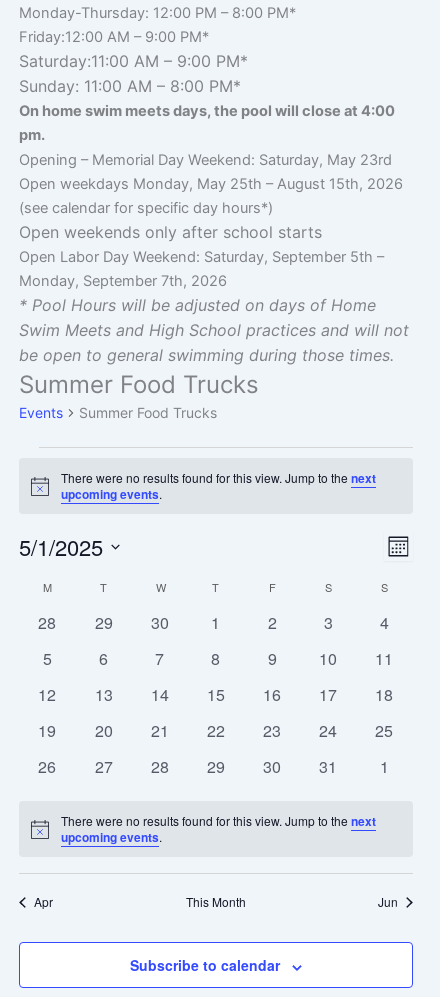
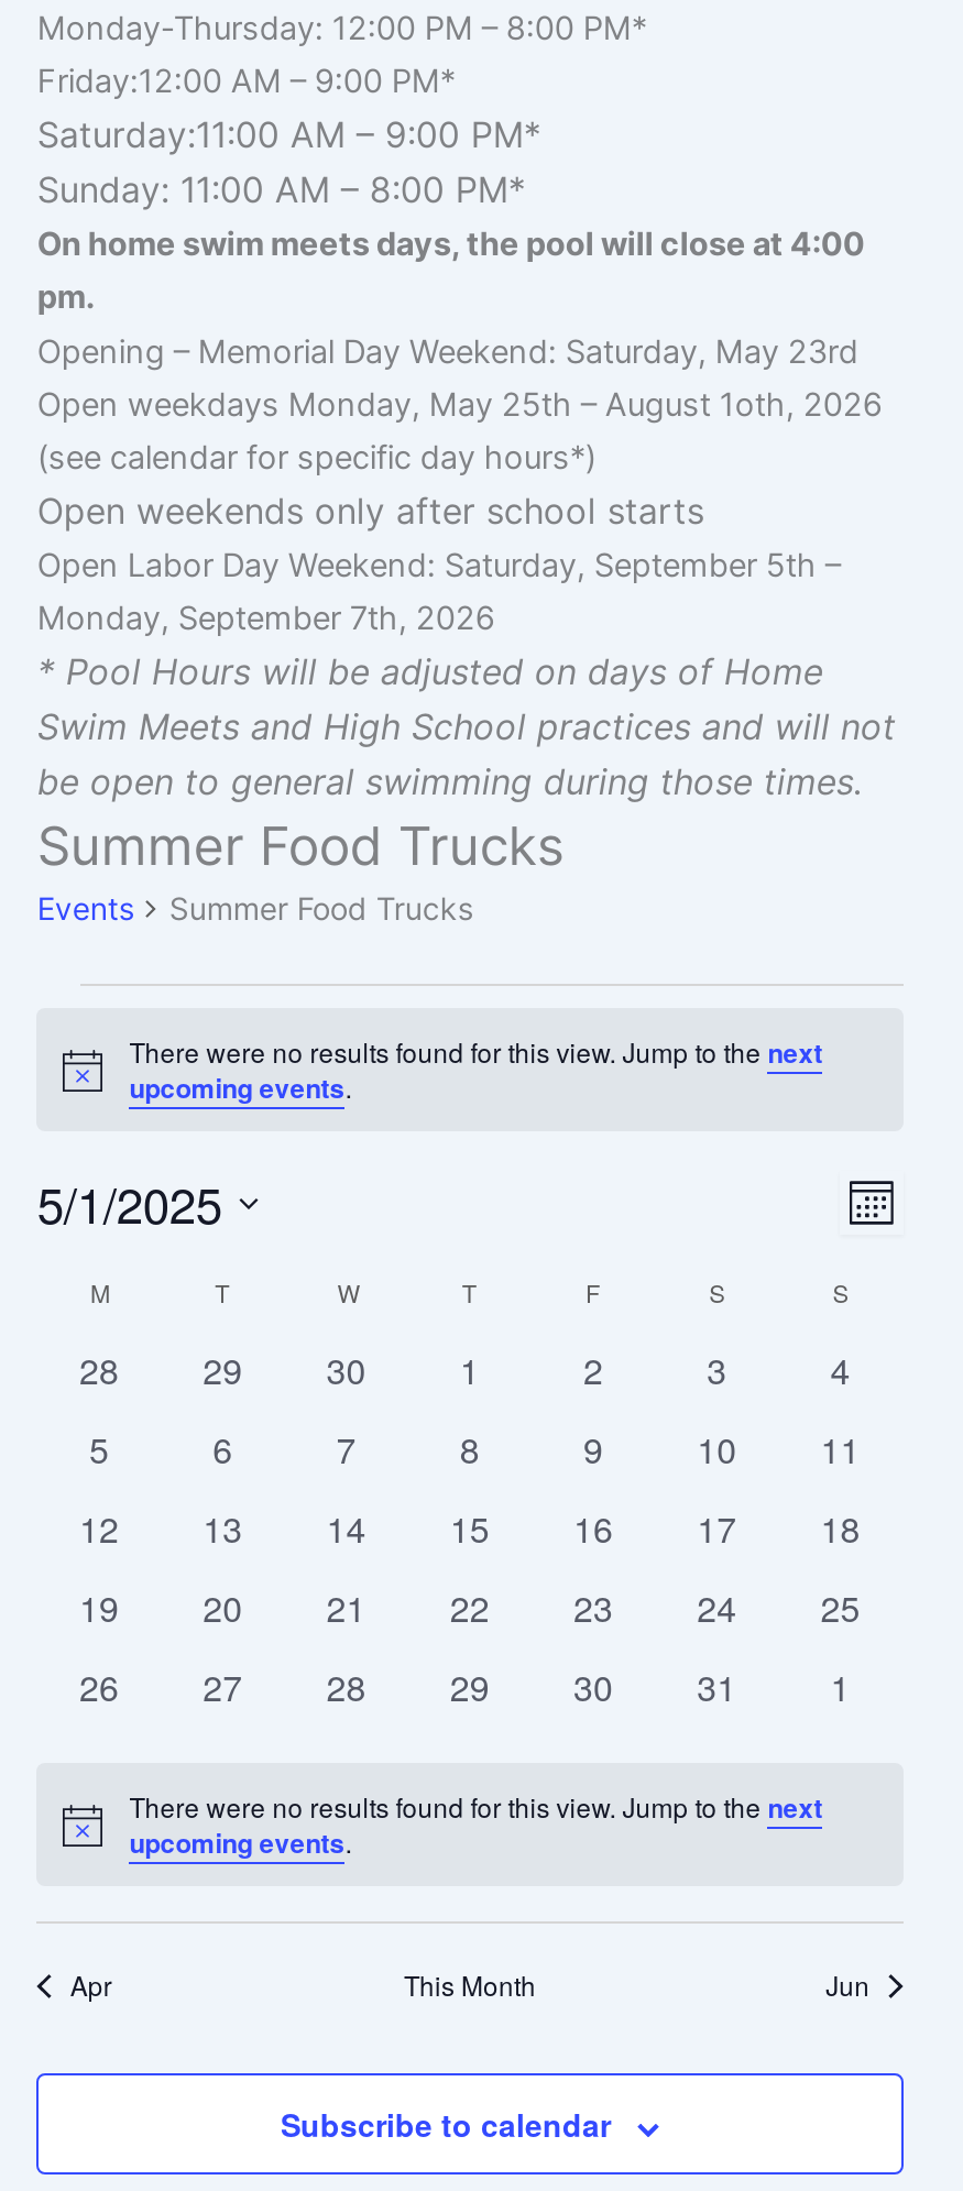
[19,175,403,193] Open weekdays Monday, May 25th – August 15th, 2026 -> [37,386,882,425] Open weekdays Monday, May 25th – August 1oth, 2026

